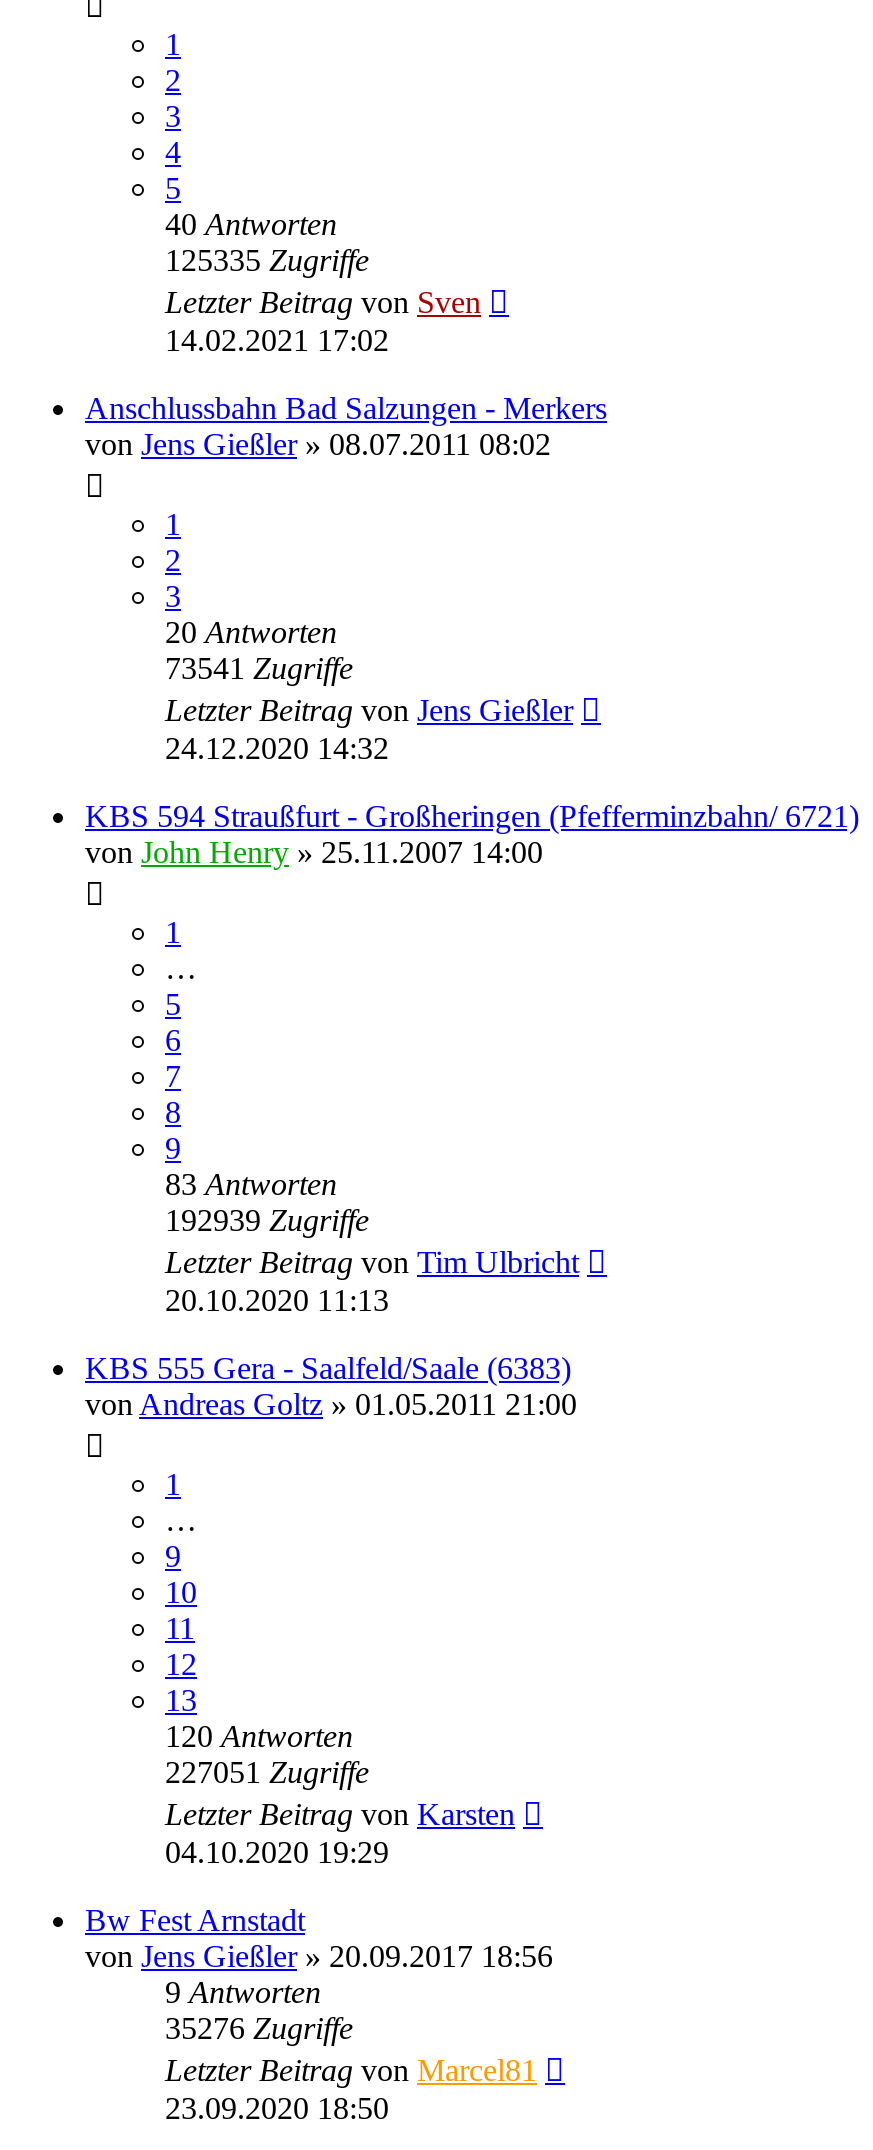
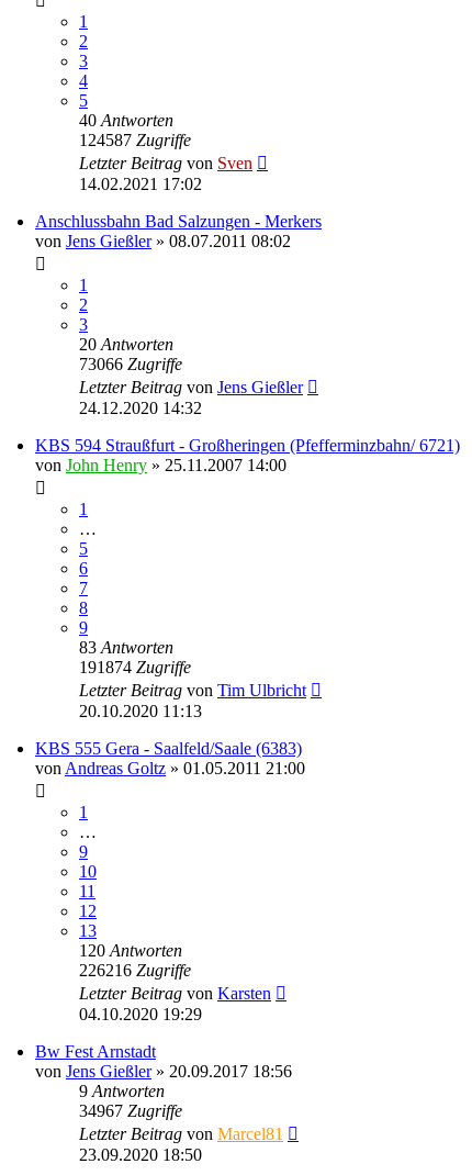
[165,243,369,277] 125335 Zugriffe -> [79,131,191,149] 124587 Zugriffe
[165,651,353,685] 73541 Zugriffe -> [79,355,182,373] 73066 Zugriffe
[165,1203,369,1237] 192939 Zugriffe -> [79,658,191,676] 191874 Zugriffe
[165,1755,369,1789] 227051 Zugriffe -> [79,961,191,979] 226216 Zugriffe
[165,2011,353,2045] 35276 Zugriffe -> [79,1101,182,1120] 34967 Zugriffe

